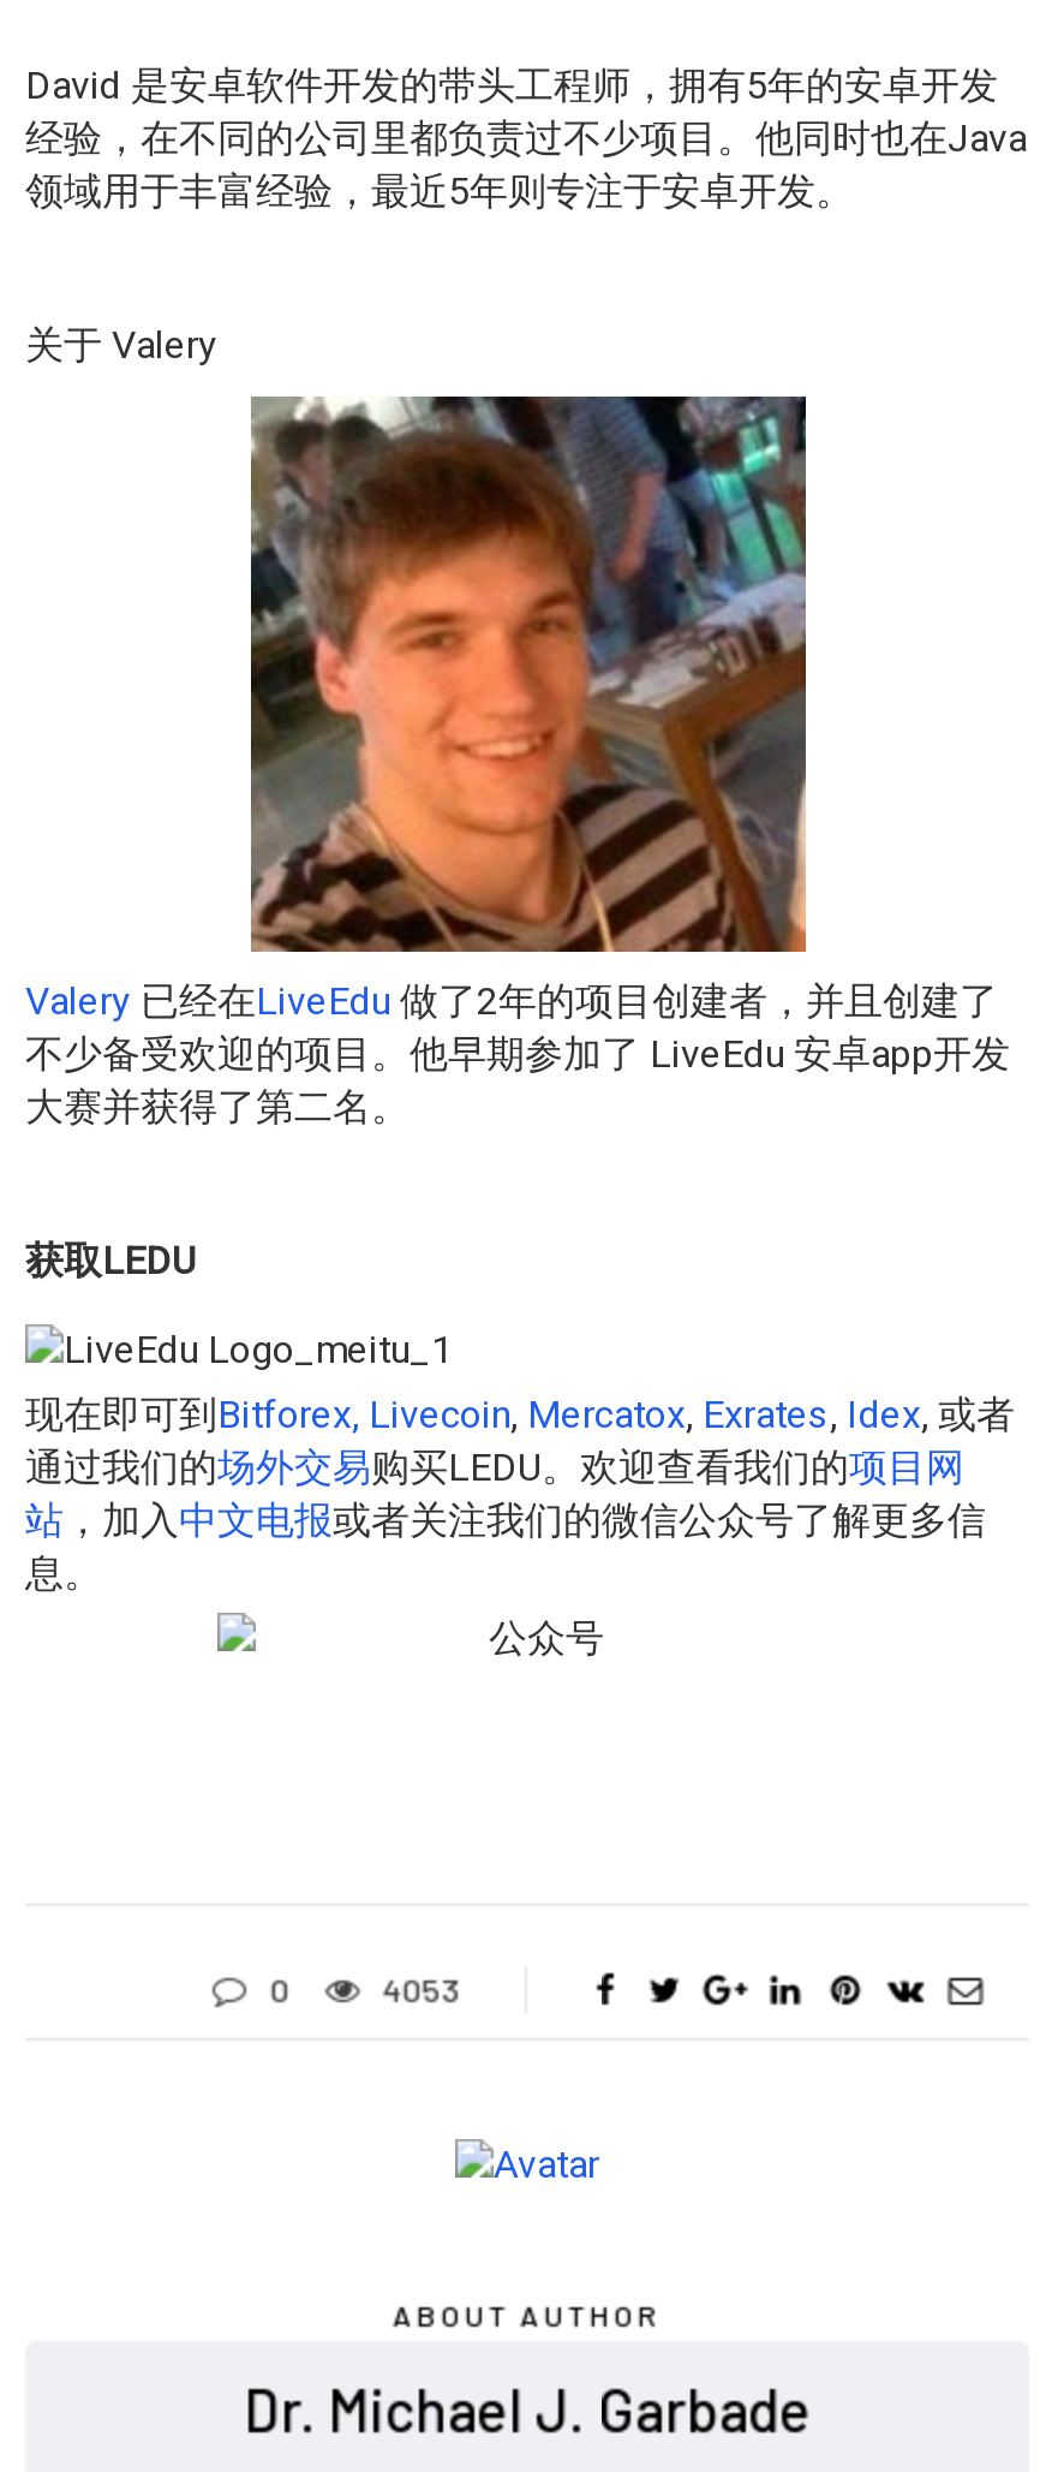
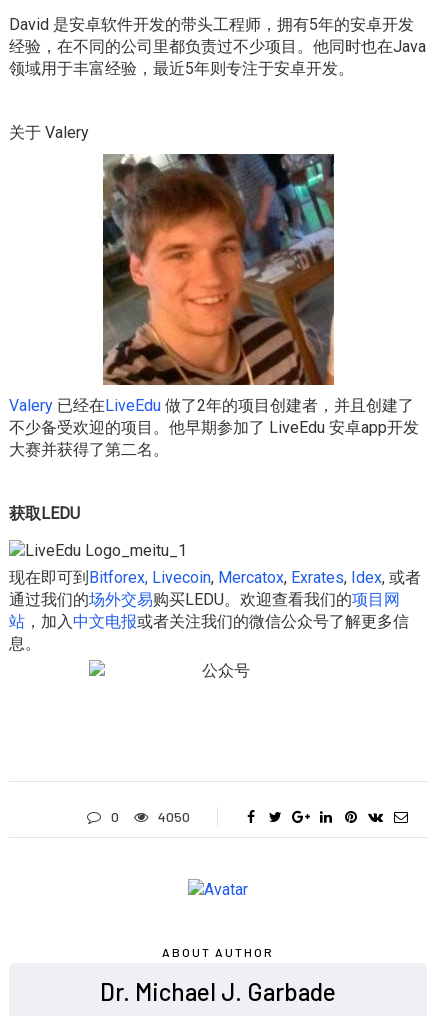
[383,1969,460,2010] 4053 -> [158,808,190,825] 4050

